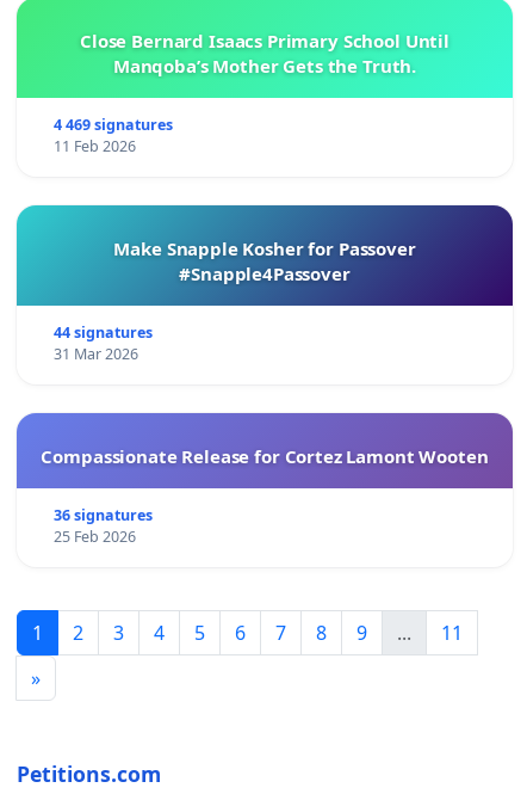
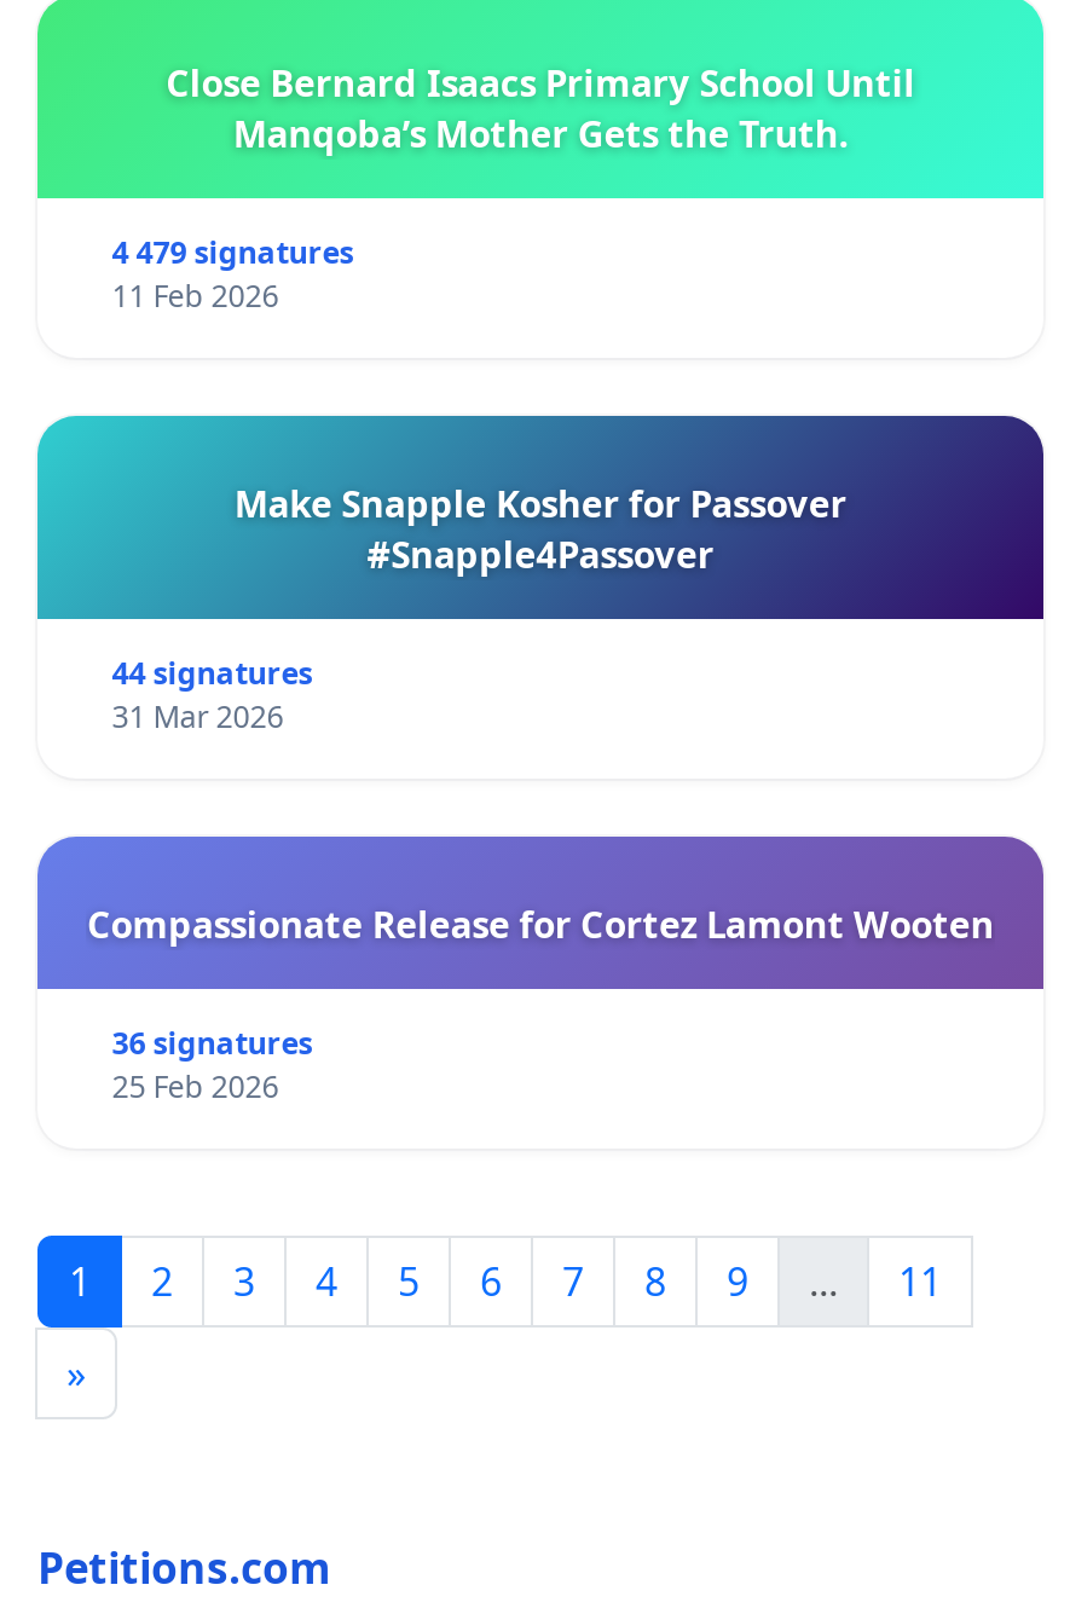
[53,115,173,135] 4 469 signatures -> [112,232,354,273] 4 479 signatures

